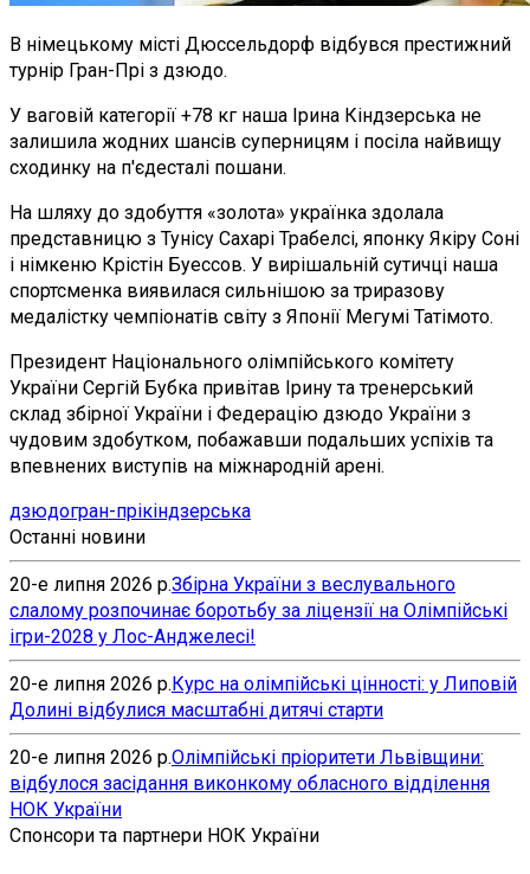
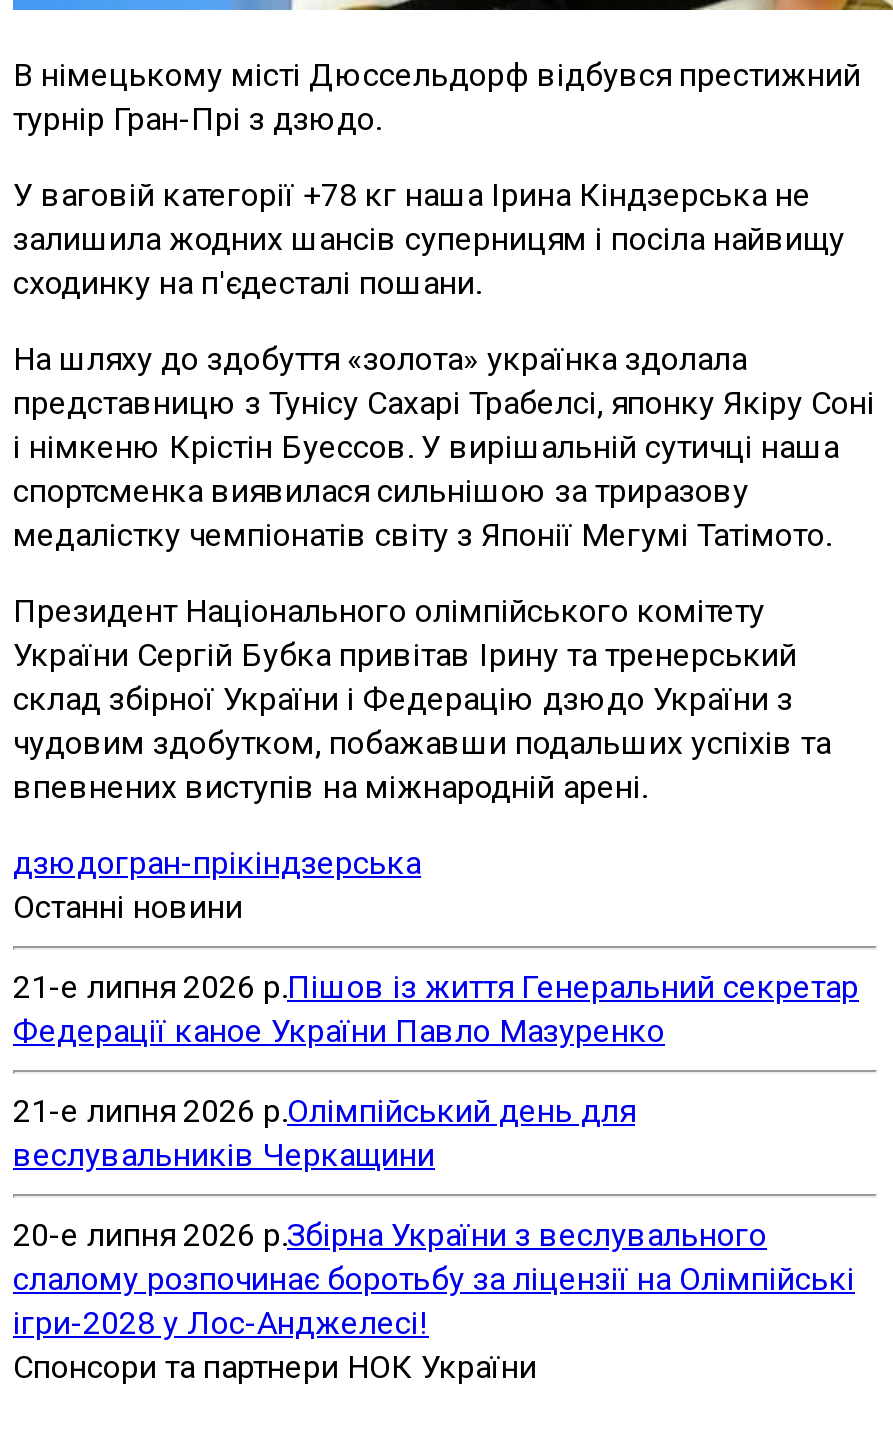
none -> [13,968,859,1174] 21-е липня 2026 р.Пішов із життя Генеральний секретар | Федерації каное України Павло Мазуренко | 21-е липня 2026 р.Олімпійський день для | веслувальників Черкащини
moved [9,573,508,648] -> [13,1216,855,1342]: 20-е липня 2026 р.Збірна України з веслувального | слалому розпочинає боротьбу за ліцензії на Олімпійські | ігри-2028 у Лос-Анджелесі!
[9,672,517,820] 20-е липня 2026 р. Курс на олімпійські цінності: у Липовій | Долині відбулися масштабні дитячі старти | 20-е липня 2026 р. Олімпійські пріоритети Львівщини: | відбулося засідання виконкому обласного відділення | НОК України -> none

